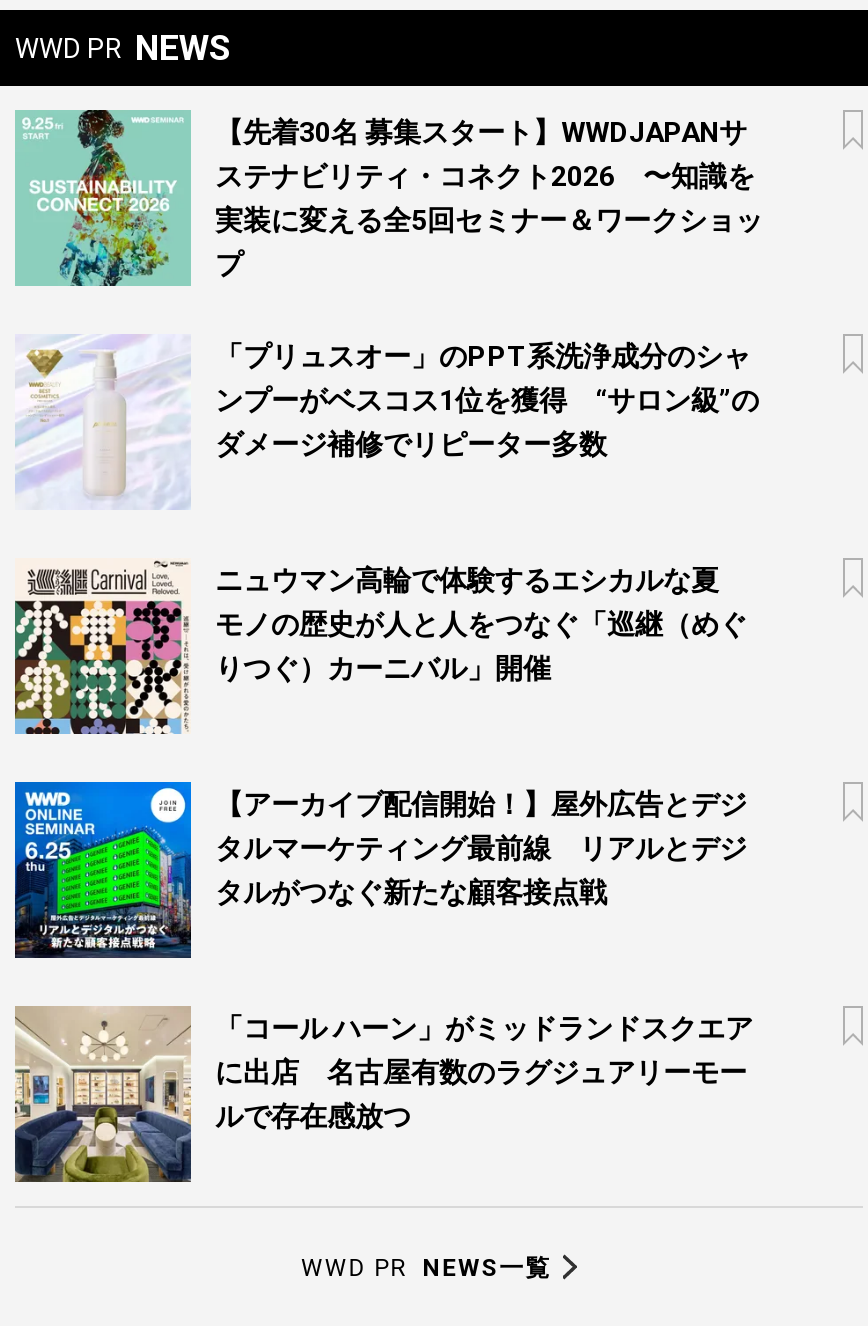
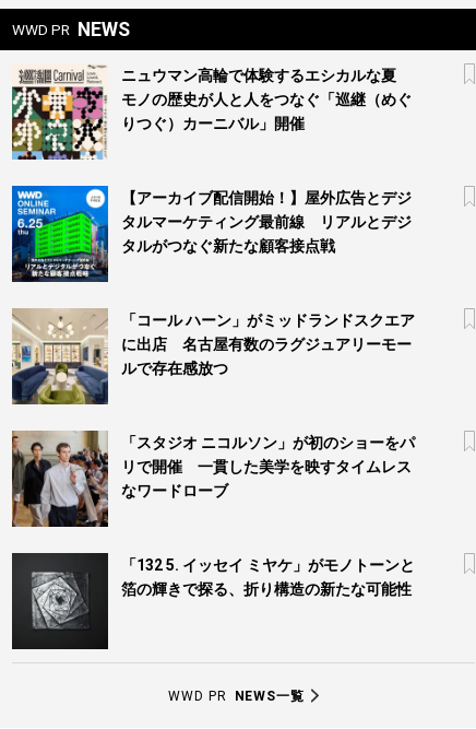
[13,108,763,460] [image] | 【先着30名 募集スタート】WWDJAPANサ | ステナビリティ・コネクト2026 〜知識を | 実装に変える全5回セミナー＆ワークショッ | プ | 「プリュスオー」のPPT系洗浄成分のシャ | ンプーがベスコス1位を獲得 “サロン級”の | ダメージ補修でリピーター多数 -> none
[15,336,191,510] [image] -> none
moved [11,560,753,1132] -> [10,64,415,377]: [image] | ニュウマン高輪で体験するエシカルな夏 | モノの歴史が人と人をつなぐ「巡継（めぐ | ... | に出店 名古屋有数のラグジュアリーモー | ルで存在感放つ
none -> [11,430,415,528] [image] | 「スタジオ ニコルソン」が初のショーをパ | リで開催 一貫した美学を映すタイムレス | なワードローブ
none -> [11,552,415,650] [image] | 「132 5. イッセイ ミヤケ」がモノトーンと | 箔の輝きで探る、折り構造の新たな可能性

